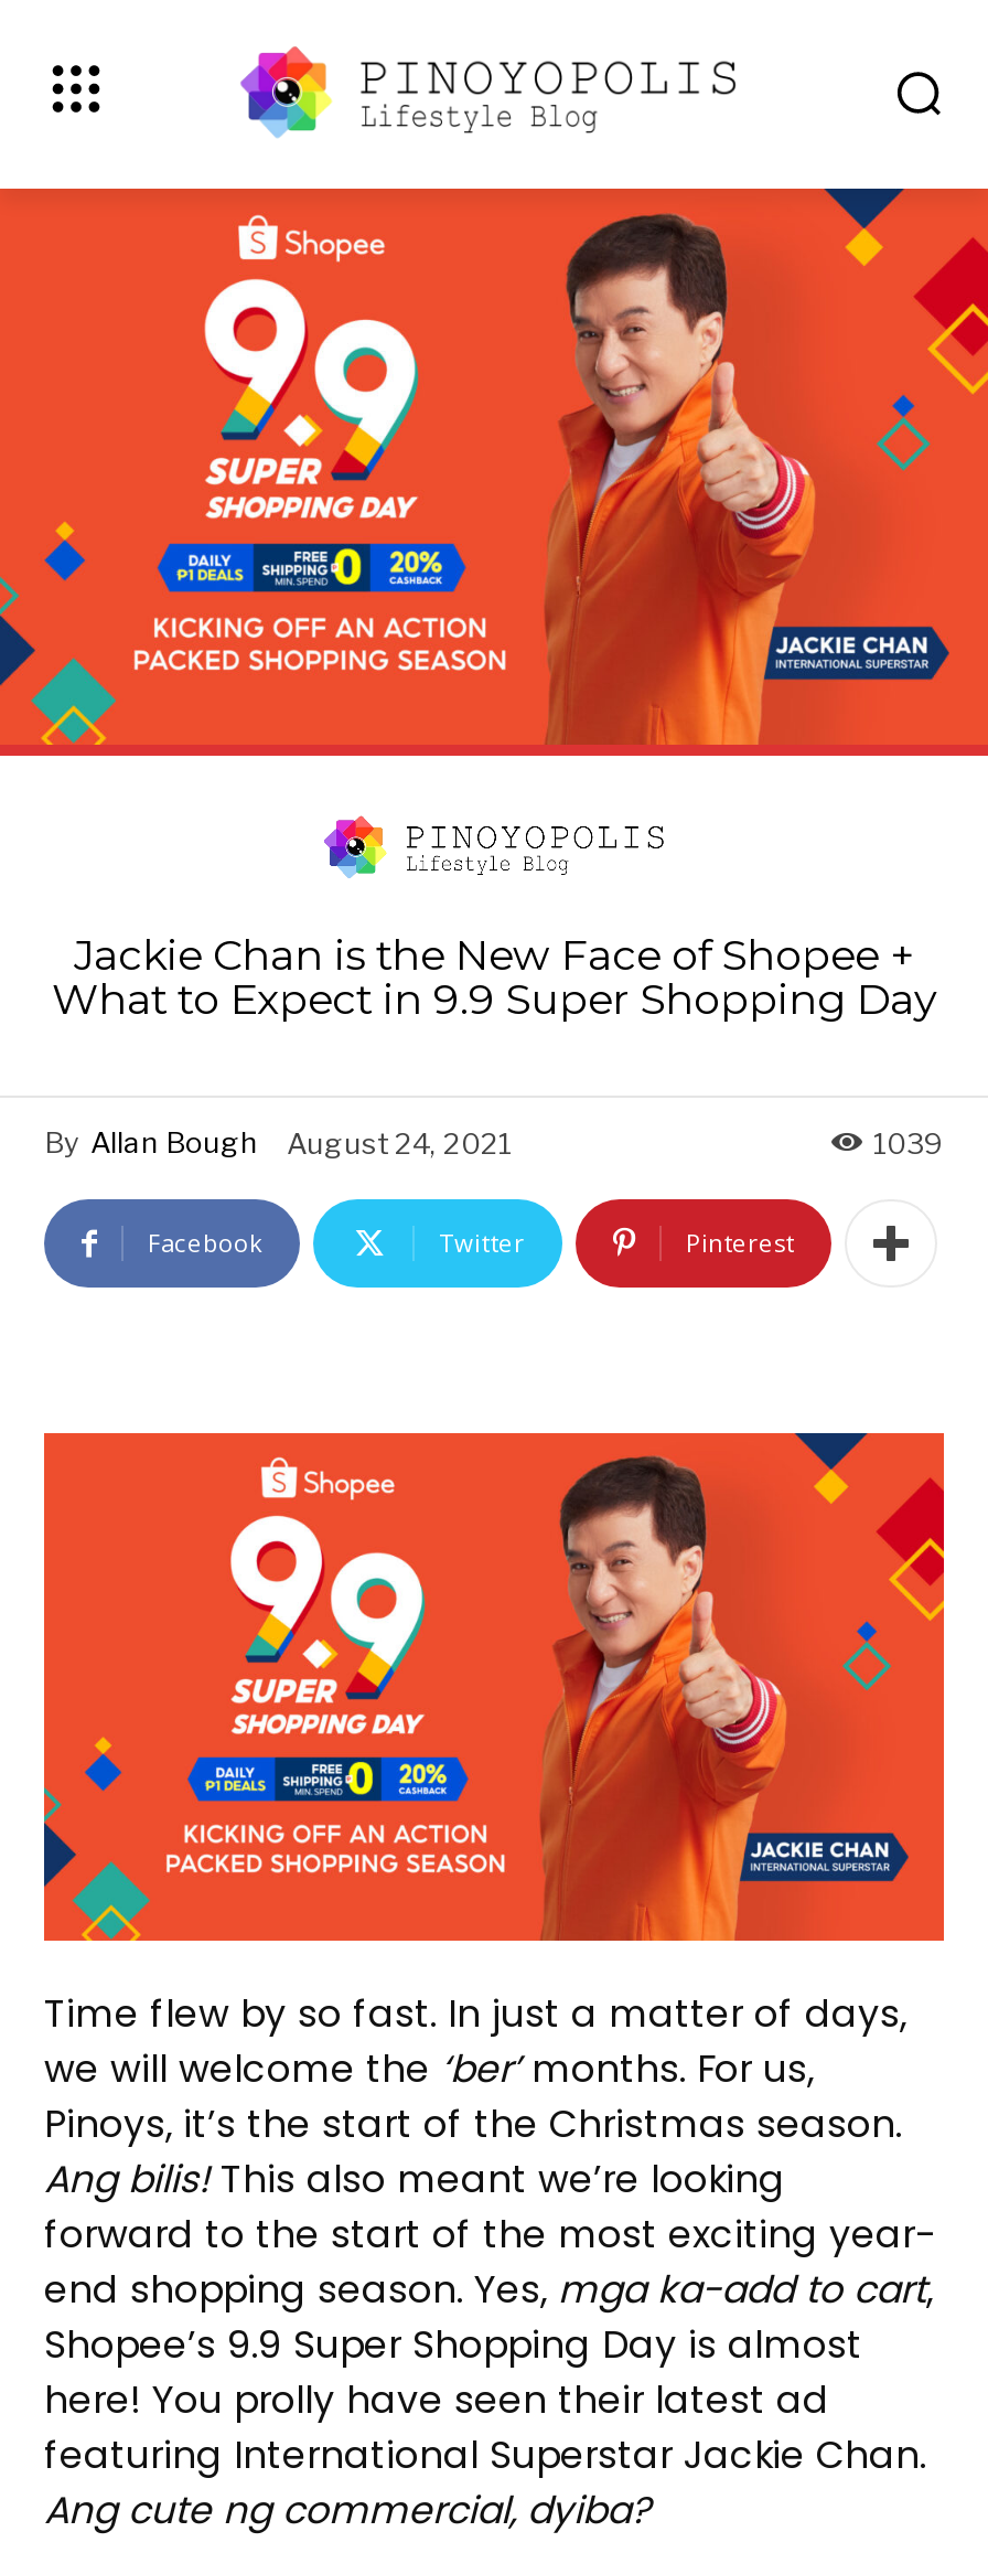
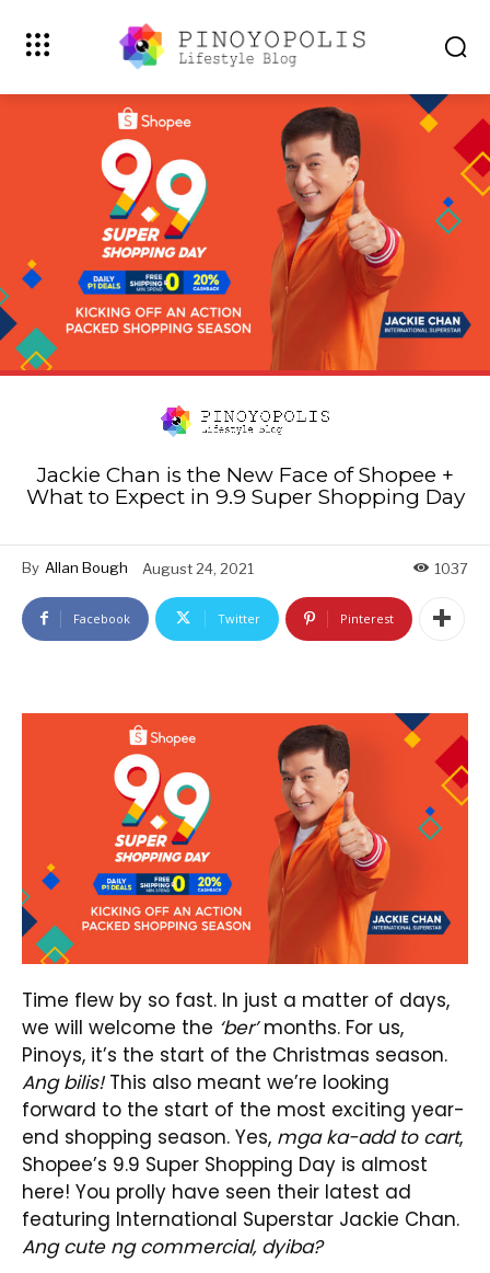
[873,1125,944,1160] 1039 -> [434,559,468,577] 1037

